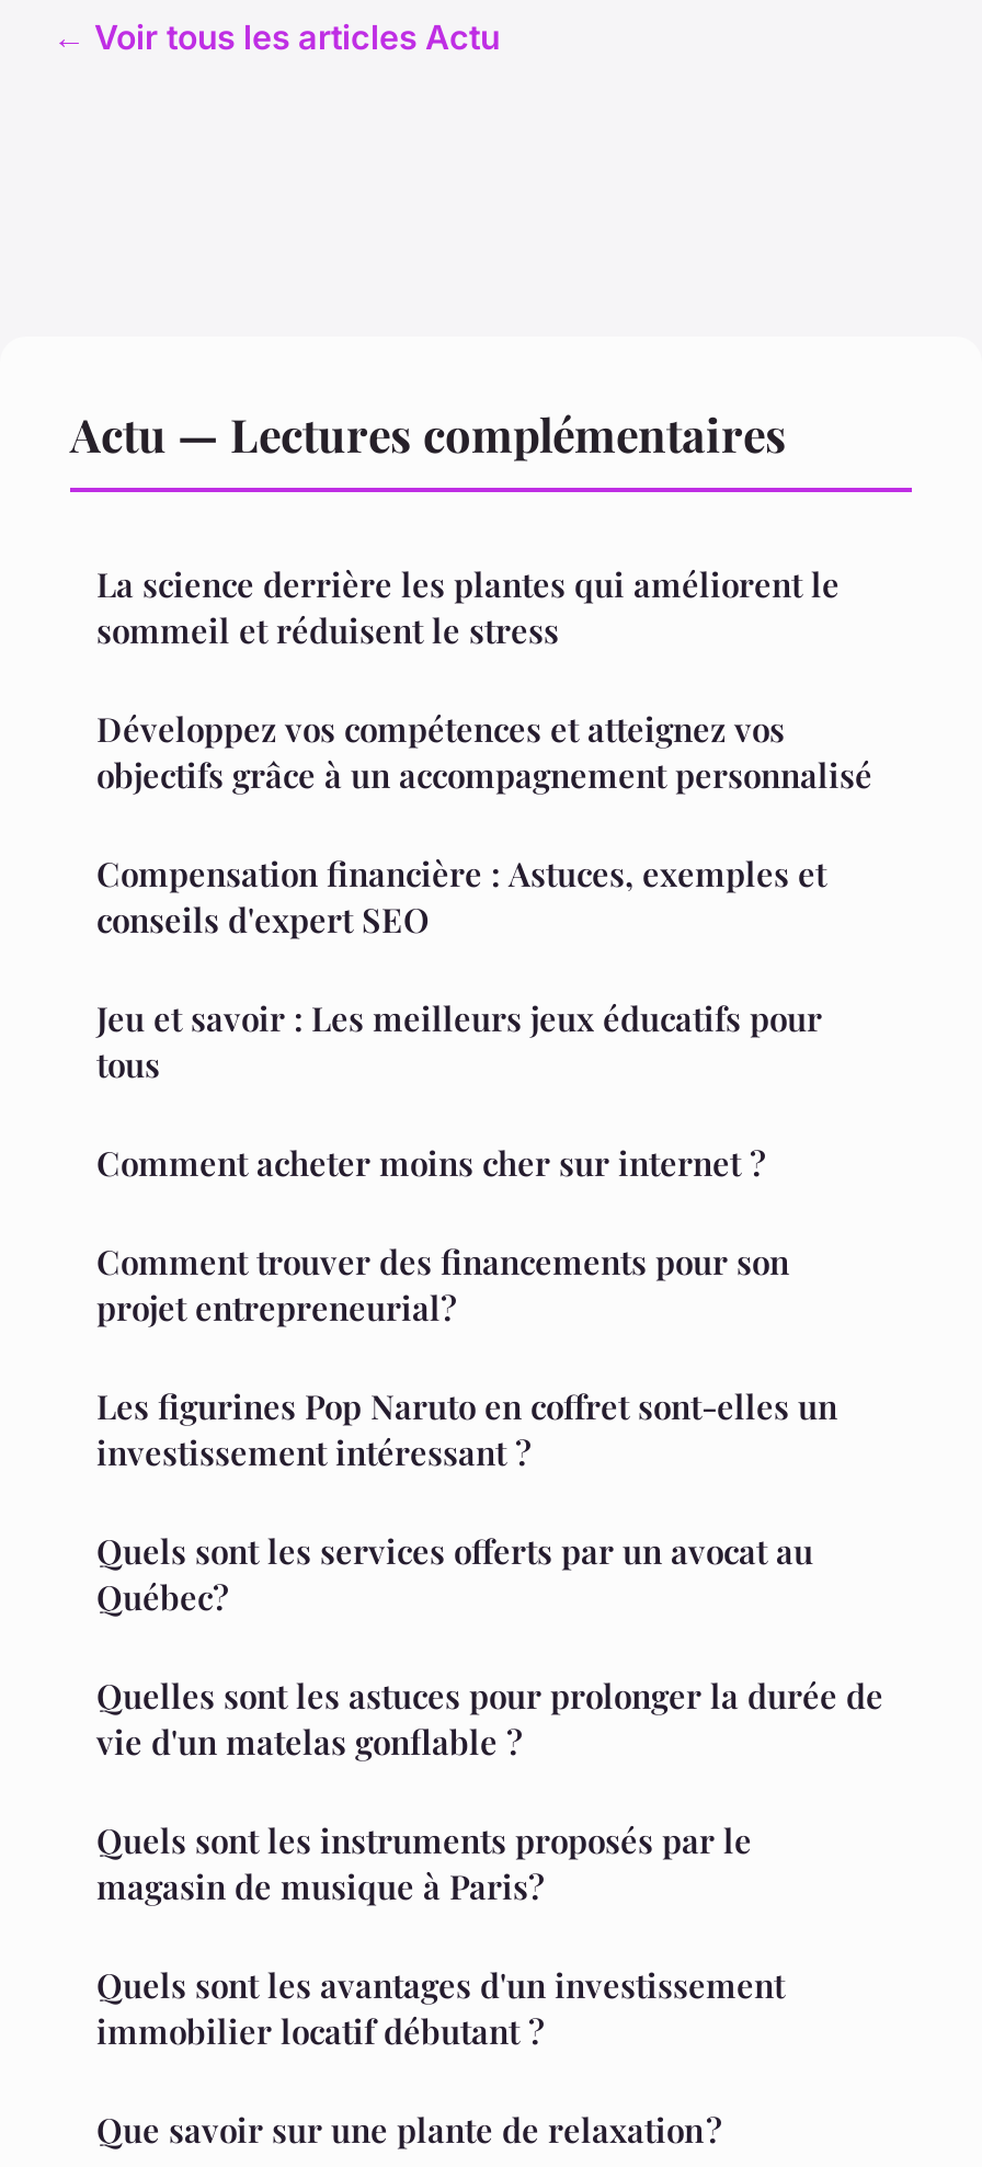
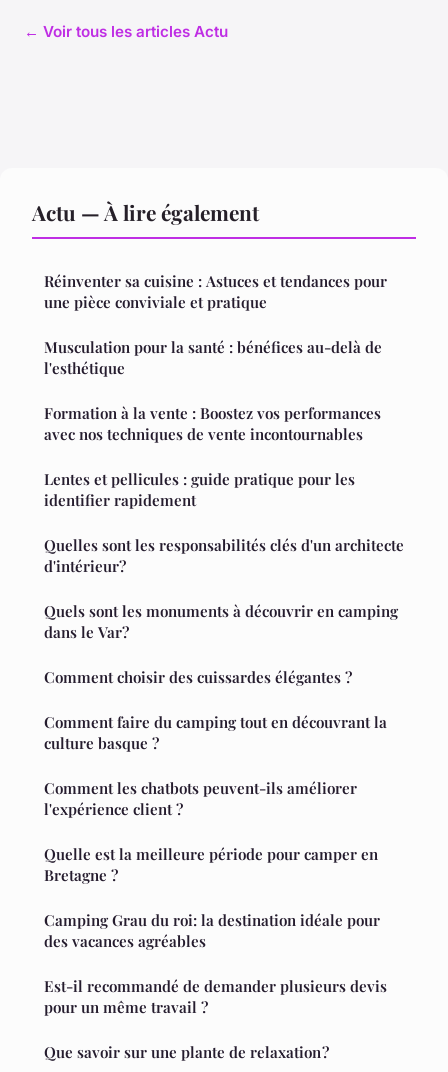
[70,403,883,2054] Actu — Lectures complémentaires | La science derrière les plantes qui améliorent le | sommeil et réduisent le stress | Développez vos compétences et atteignez vos | objectifs grâce à un accompagnement personnalisé | Compensation financière : Astuces, exemples et | conseils d'expert SEO | Jeu et savoir : Les meilleurs jeux éducatifs pour | tous | Comment acheter moins cher sur internet ? | Comment trouver des financements pour son | projet entrepreneurial? | Les figurines Pop Naruto en coffret sont-elles un | investissement intéressant ? | Quels sont les services offerts par un avocat au | Québec? | Quelles sont les astuces pour prolonger la durée de | vie d'un matelas gonflable ? | Quels sont les instruments proposés par le | magasin de musique à Paris? | Quels sont les avantages d'un investissement | immobilier locatif débutant ? -> [32,198,404,1017] Actu — À lire également | Réinventer sa cuisine : Astuces et tendances pour | une pièce conviviale et pratique | Musculation pour la santé : bénéfices au-delà de | l'esthétique | Formation à la vente : Boostez vos performances | avec nos techniques de vente incontournables | Lentes et pellicules : guide pratique pour les | identifier rapidement | Quelles sont les responsabilités clés d'un architecte | d'intérieur? | Quels sont les monuments à découvrir en camping | dans le Var? | Comment choisir des cuissardes élégantes ? | Comment faire du camping tout en découvrant la | culture basque ? | Comment les chatbots peuvent-ils améliorer | l'expérience client ? | Quelle est la meilleure période pour camper en | Bretagne ? | Camping Grau du roi: la destination idéale pour | des vacances agréables | Est-il recommandé de demander plusieurs devis | pour un même travail ?

